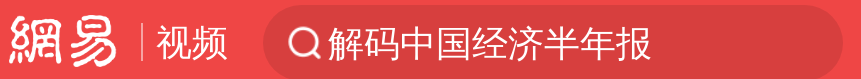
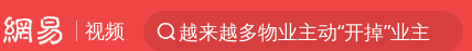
[328,17,652,65] 解码中国经济半年报 -> [179,18,431,44] 越来越多物业主动“开掉”业主

